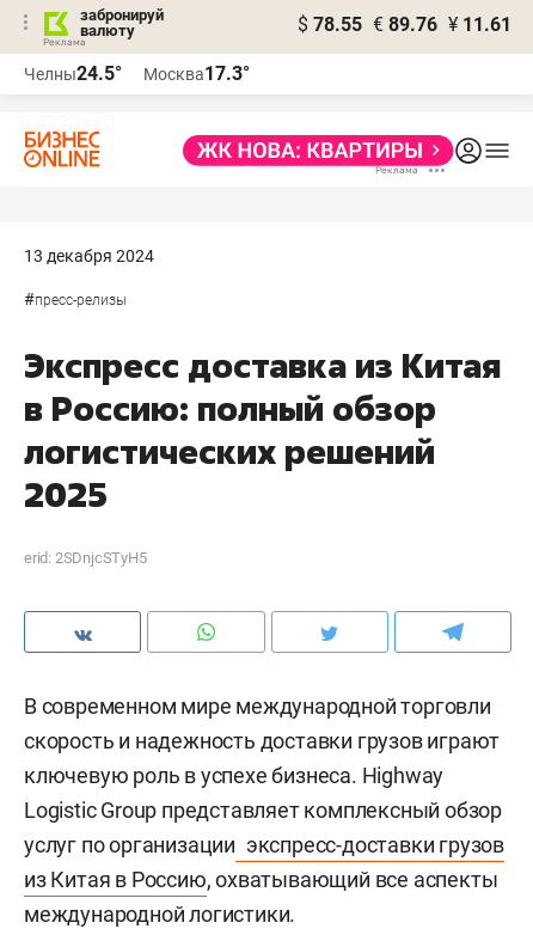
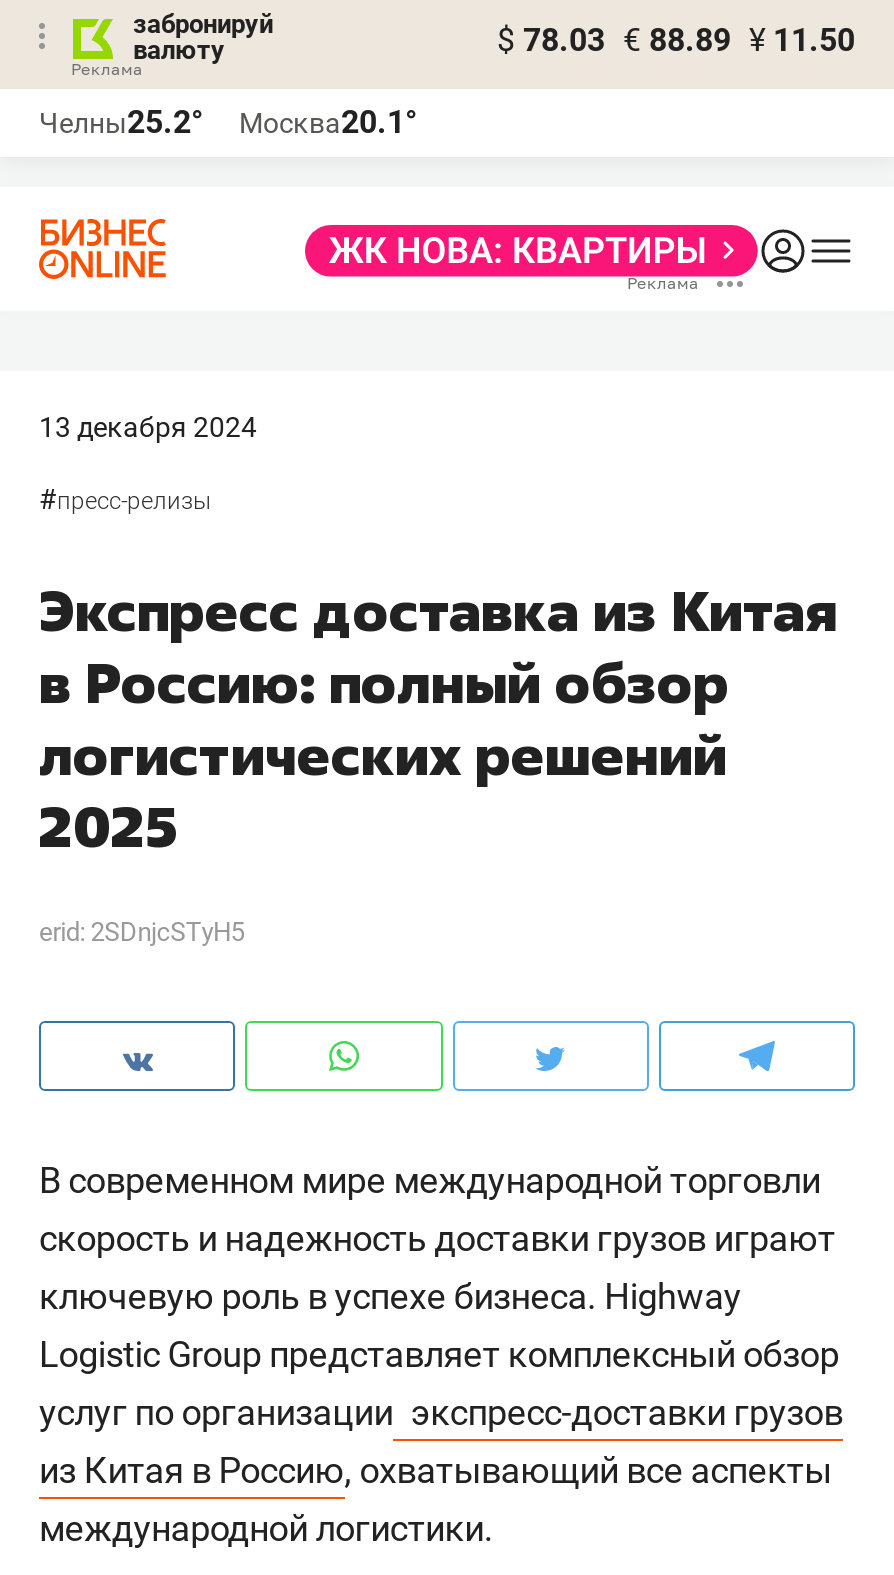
[298,13,511,36] $ 78.55 € 89.76 ¥ 11.61 -> [497,21,855,59] $ 78.03 € 88.89 ¥ 11.50
[24,62,122,85] Челны24.5° -> [39,103,203,141] Челны25.2°
[143,62,250,85] Москва17.3° -> [239,103,417,141] Москва20.1°

